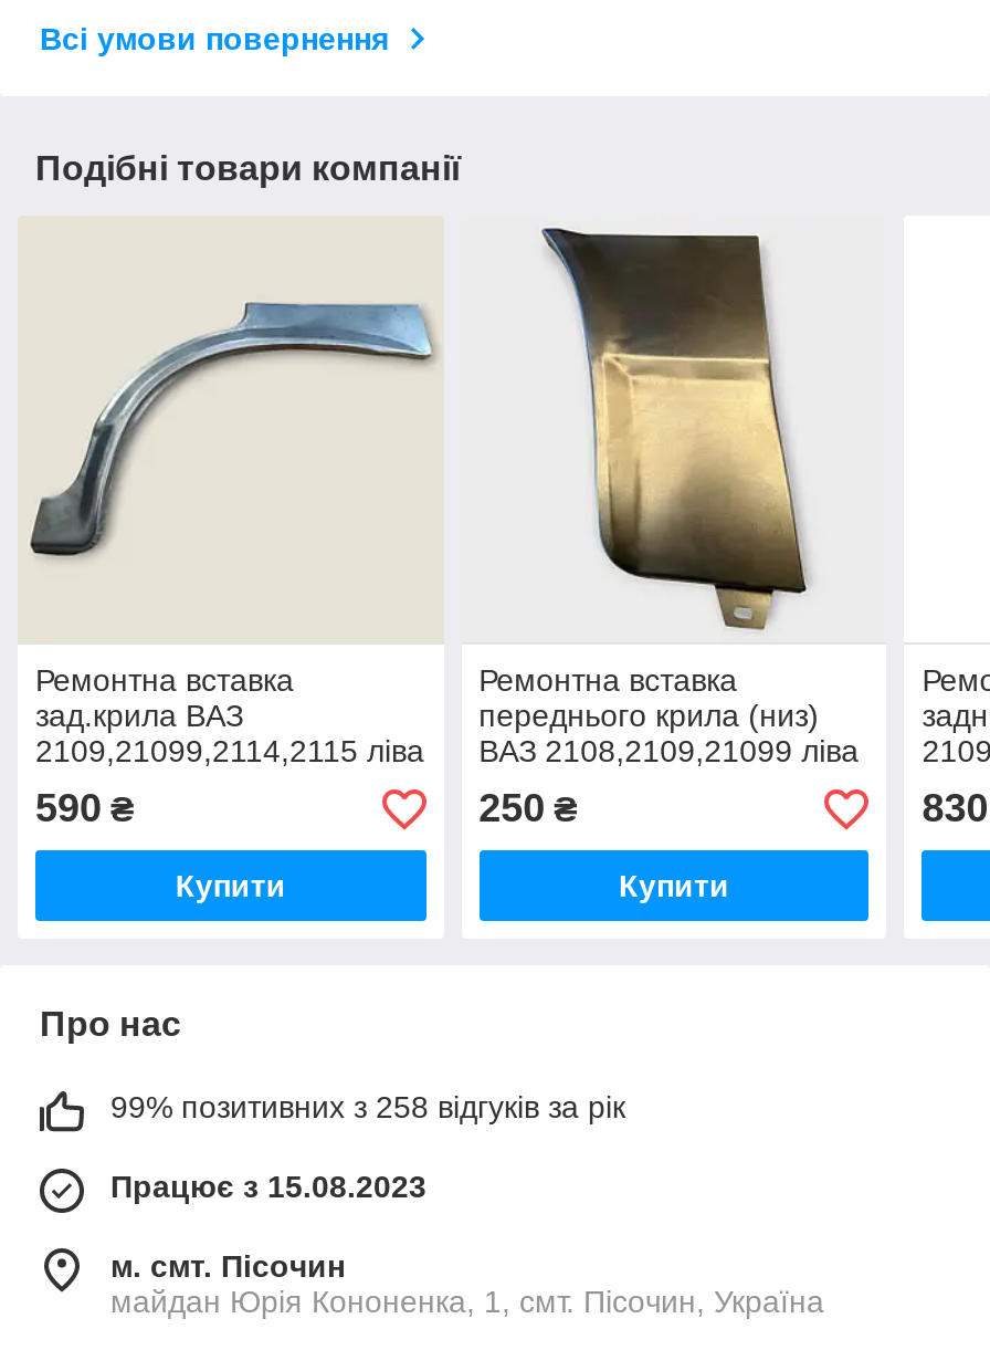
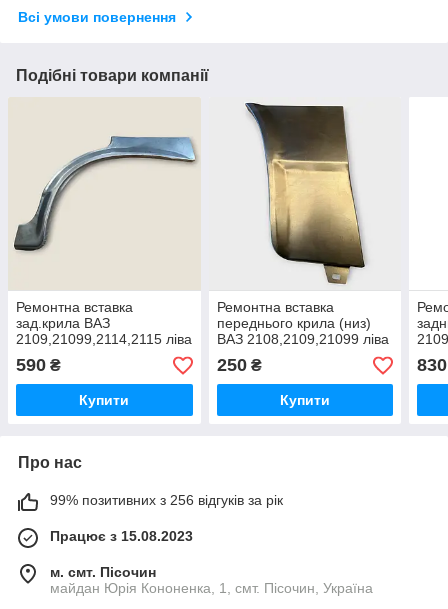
[110,1089,625,1125] 99% позитивних з 258 відгуків за рік -> [50,492,283,508] 99% позитивних з 256 відгуків за рік

